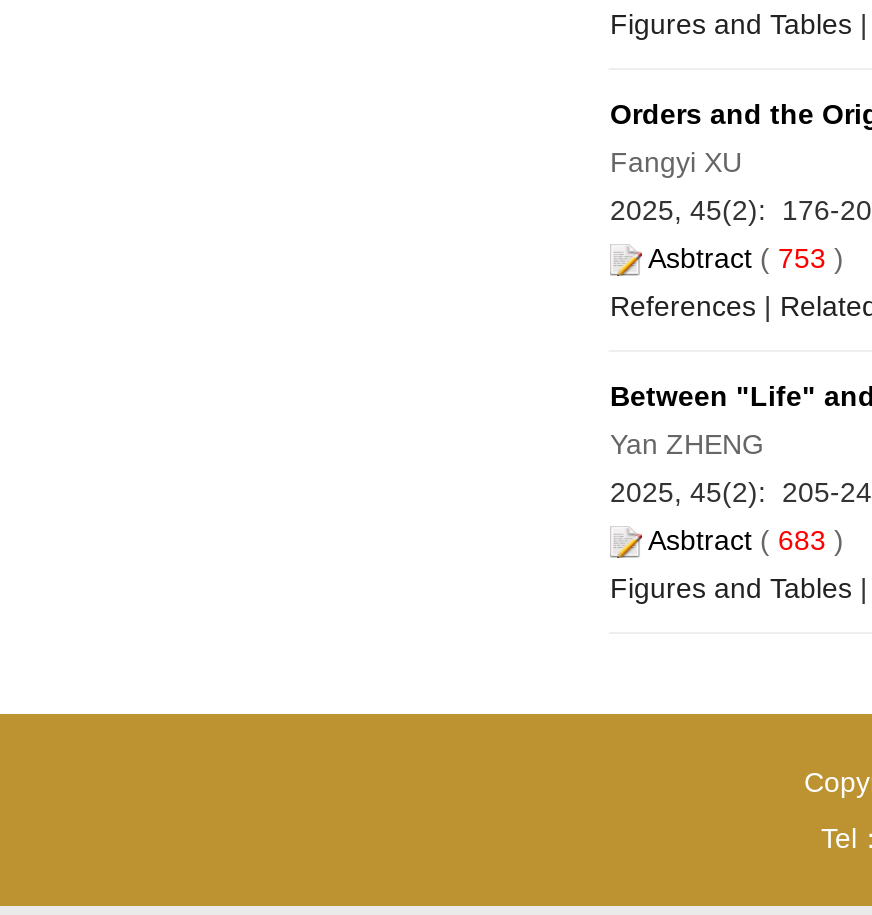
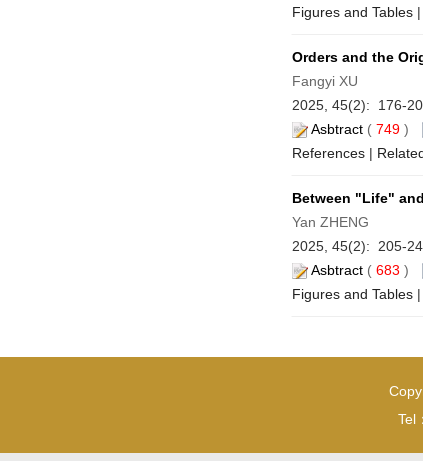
[648,242,868,274] Asbtract (753) -> [311,121,421,137] Asbtract (749)

